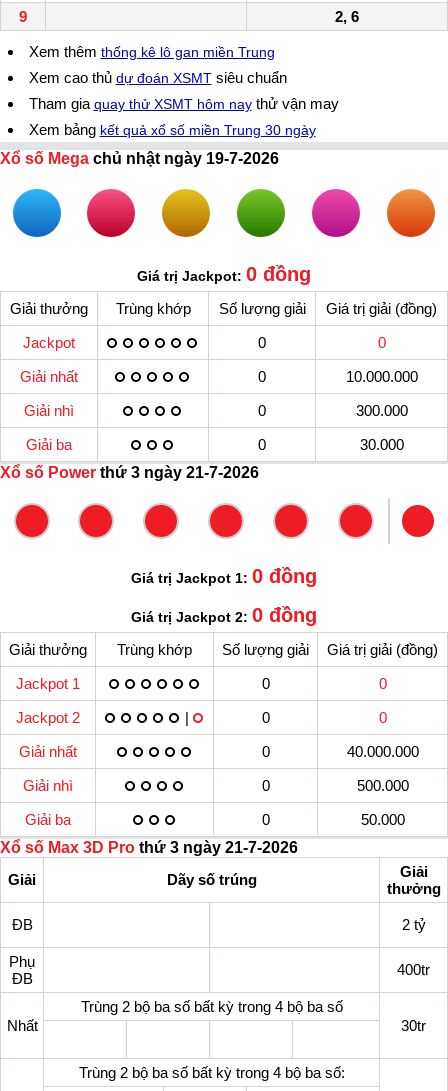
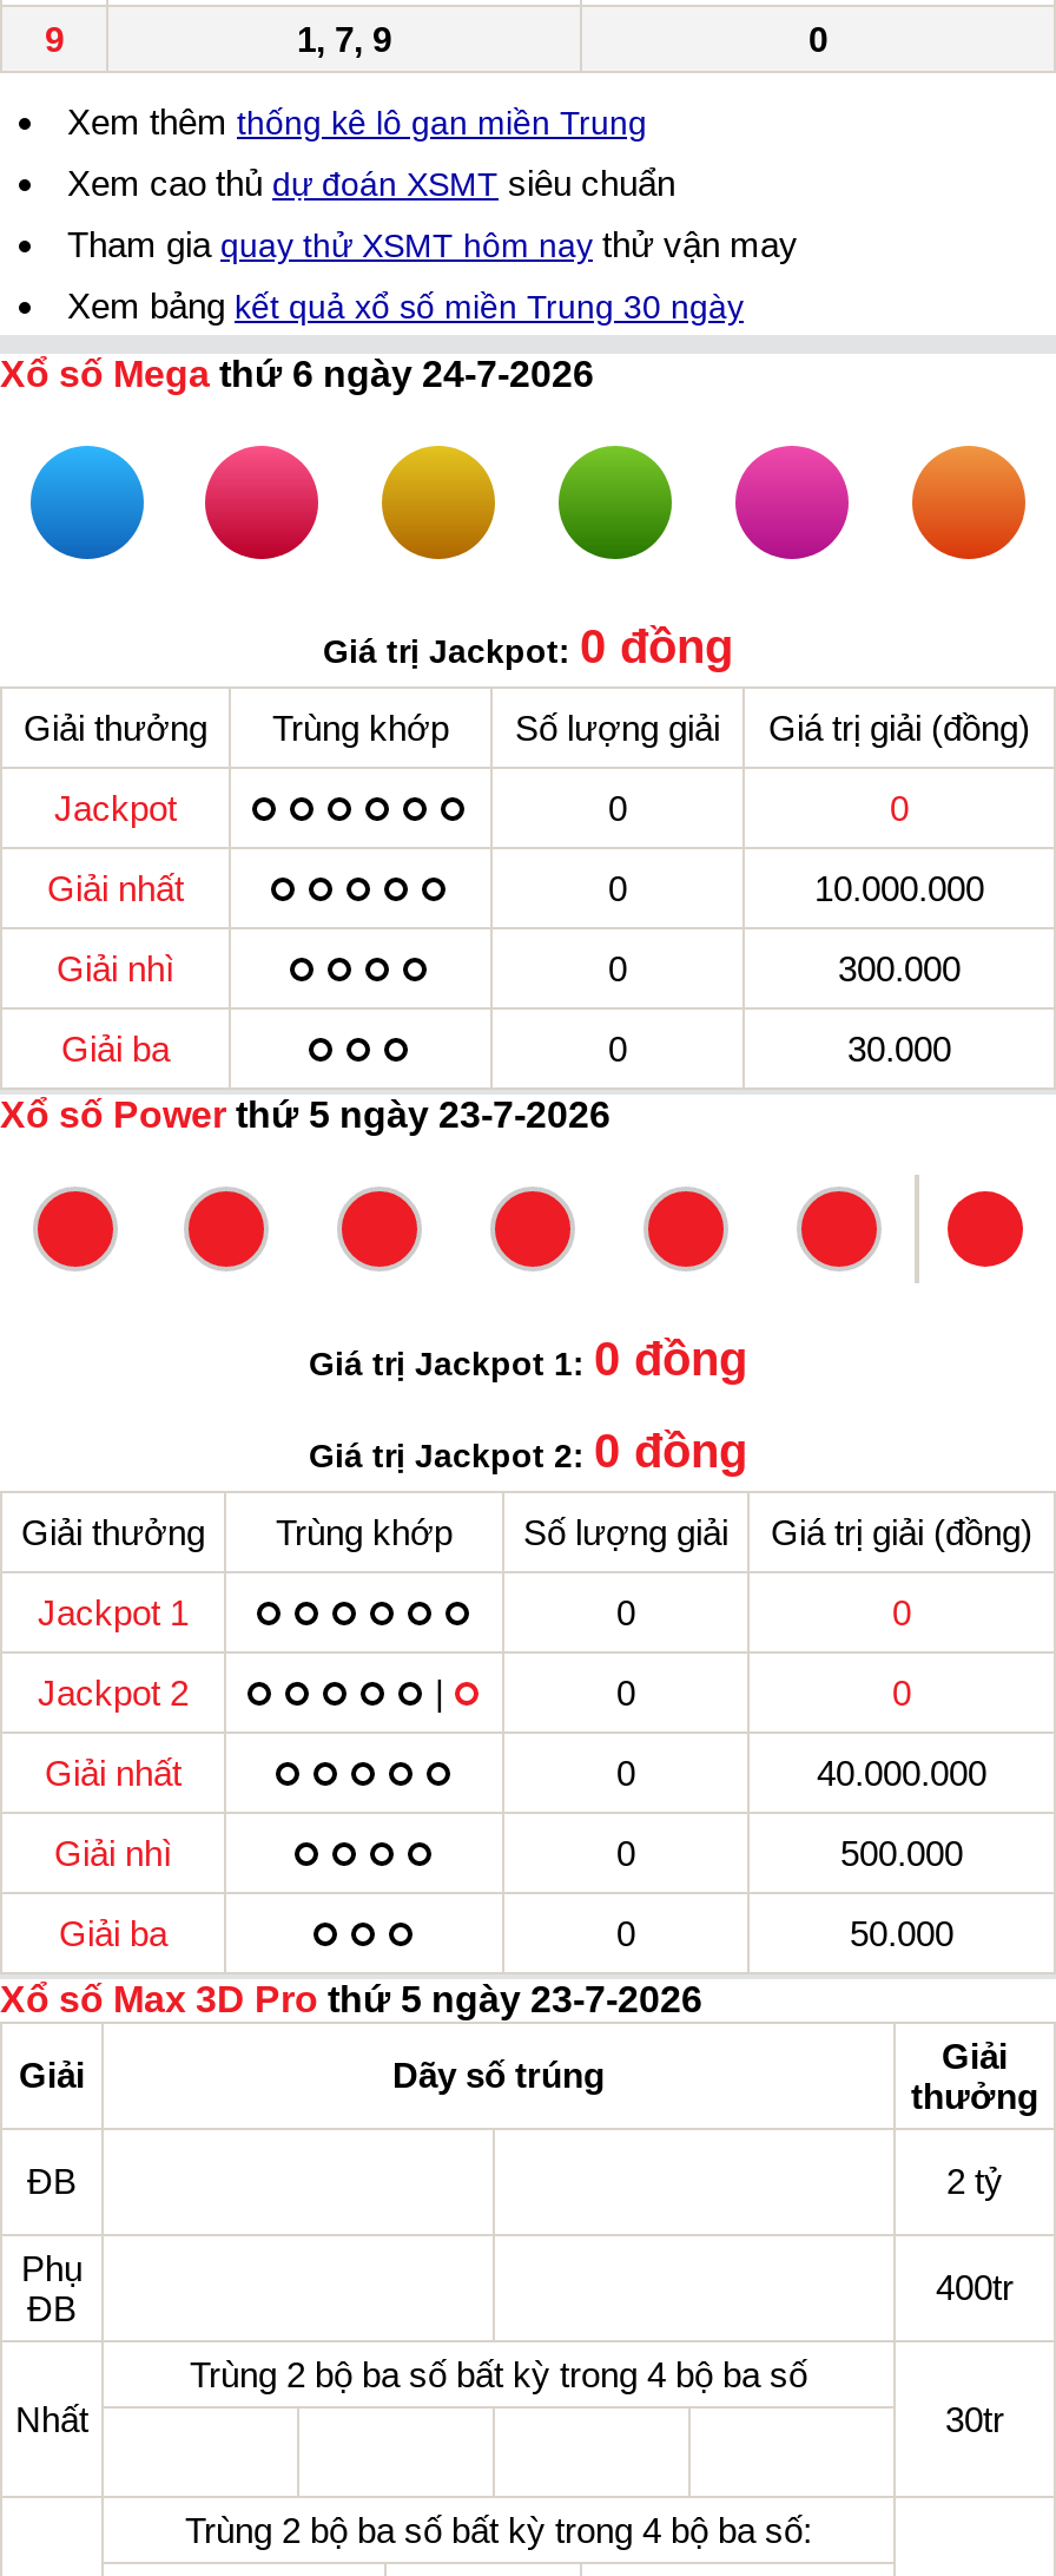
[335,8,359,25] 2, 6 -> [297,19,827,59] 1, 7, 9 | 0
[0,150,279,167] Xổ số Mega chủ nhật ngày 19-7-2026 -> [0,354,594,394] Xổ số Mega thứ 6 ngày 24-7-2026
[0,464,259,481] Xổ số Power thứ 3 ngày 21-7-2026 -> [0,1094,610,1134] Xổ số Power thứ 5 ngày 23-7-2026
[0,839,298,856] Xổ số Max 3D Pro thứ 3 ngày 21-7-2026 -> [0,1979,702,2019] Xổ số Max 3D Pro thứ 5 ngày 23-7-2026

